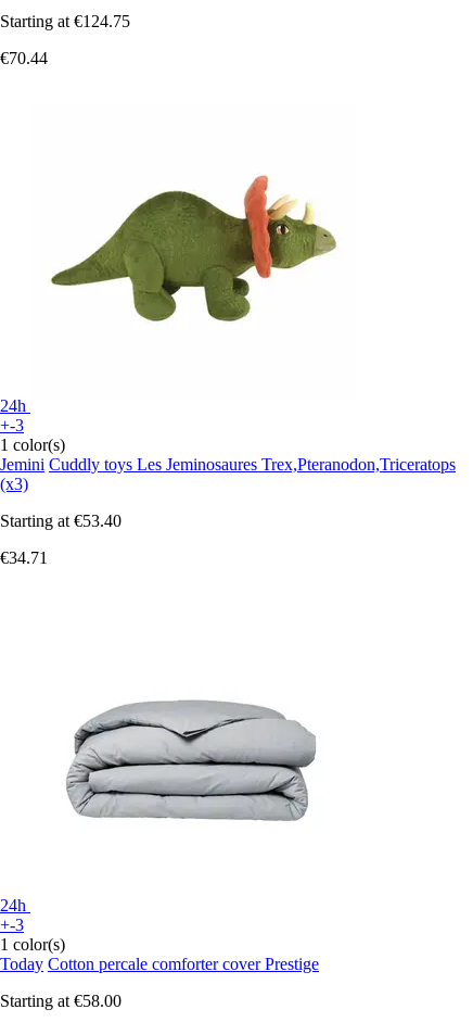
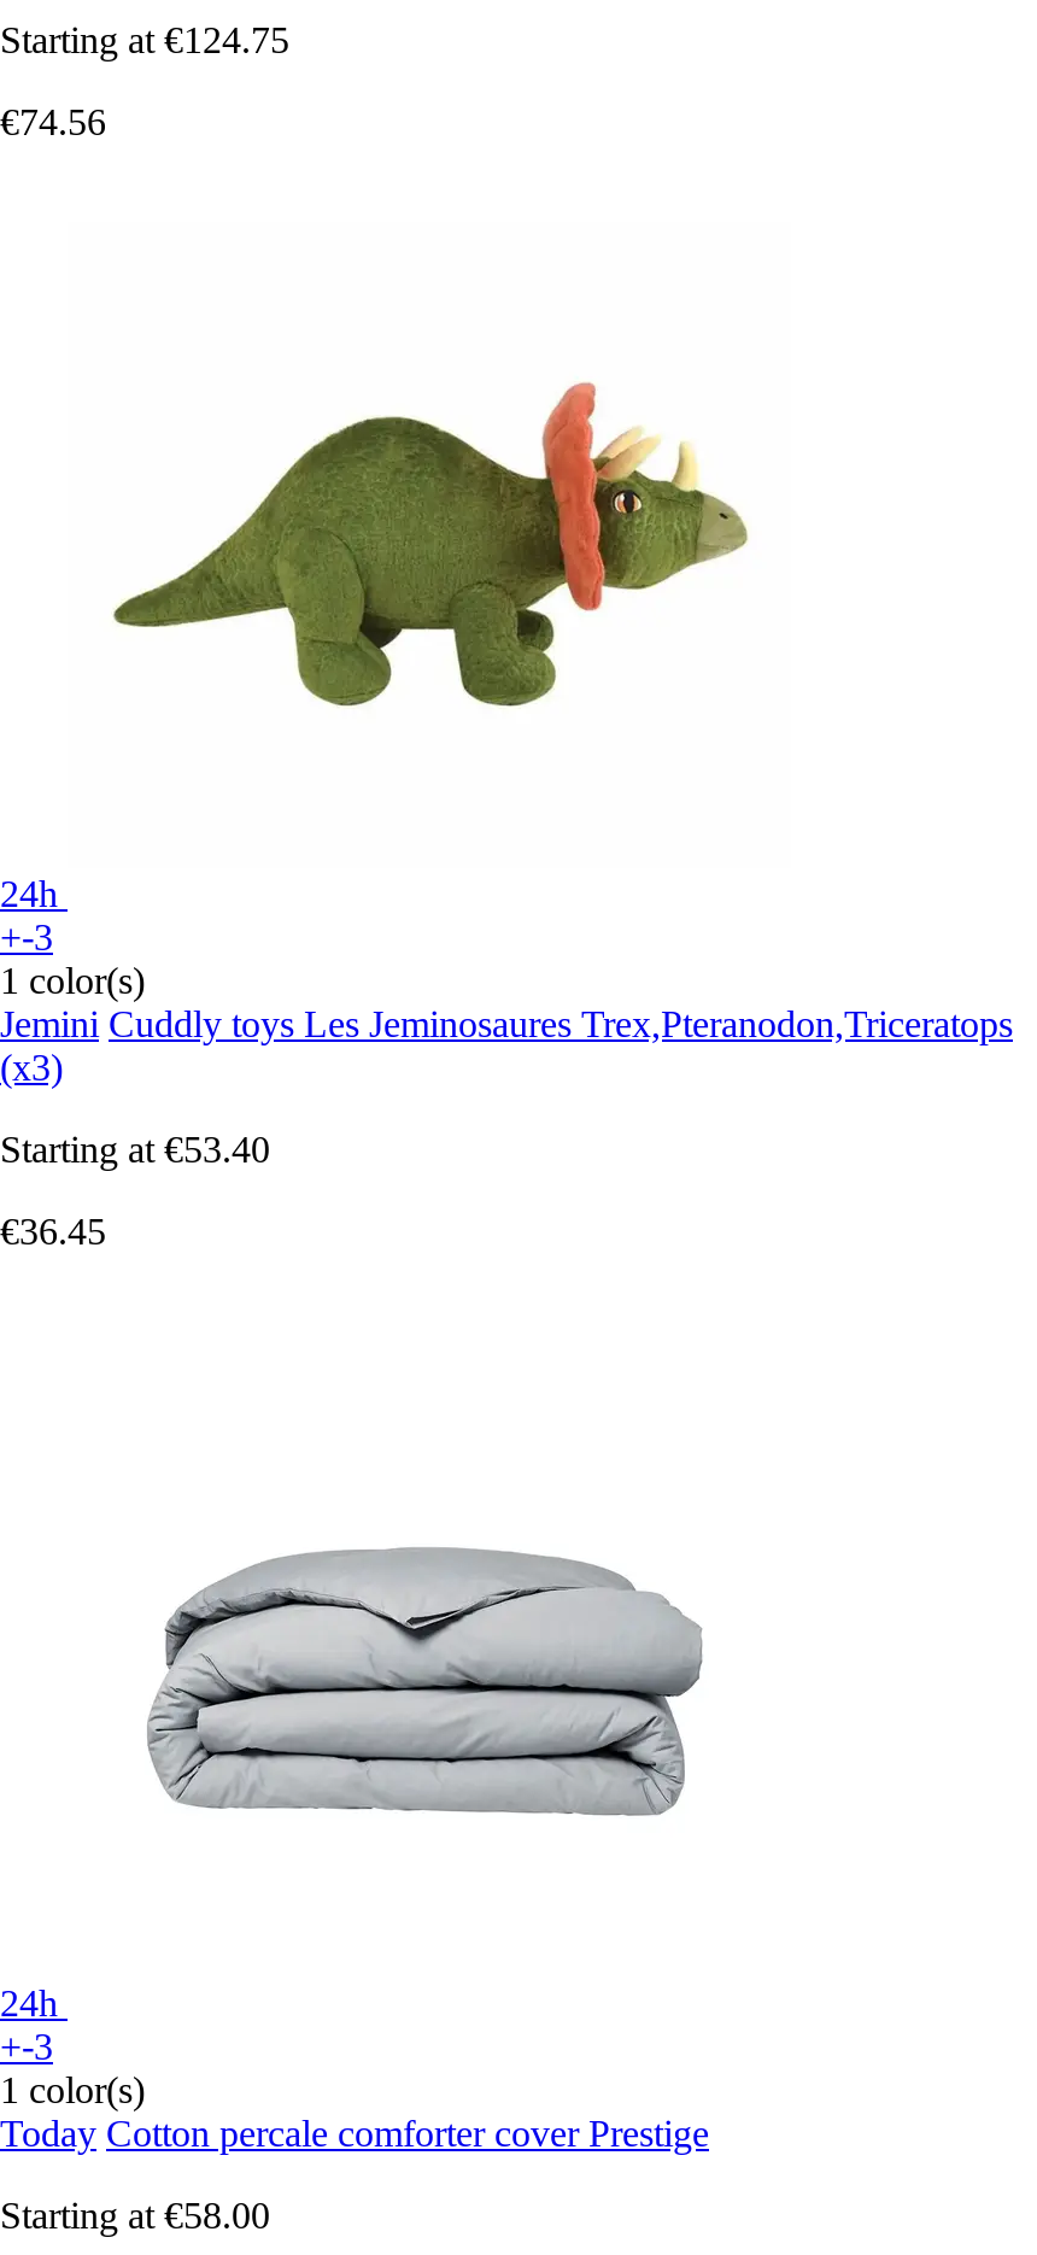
[0,48,48,67] €70.44 -> [0,100,106,141] €74.56
[0,548,48,566] €34.71 -> [0,1210,106,1251] €36.45

